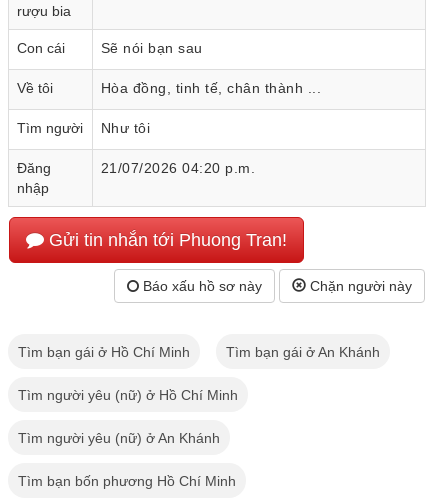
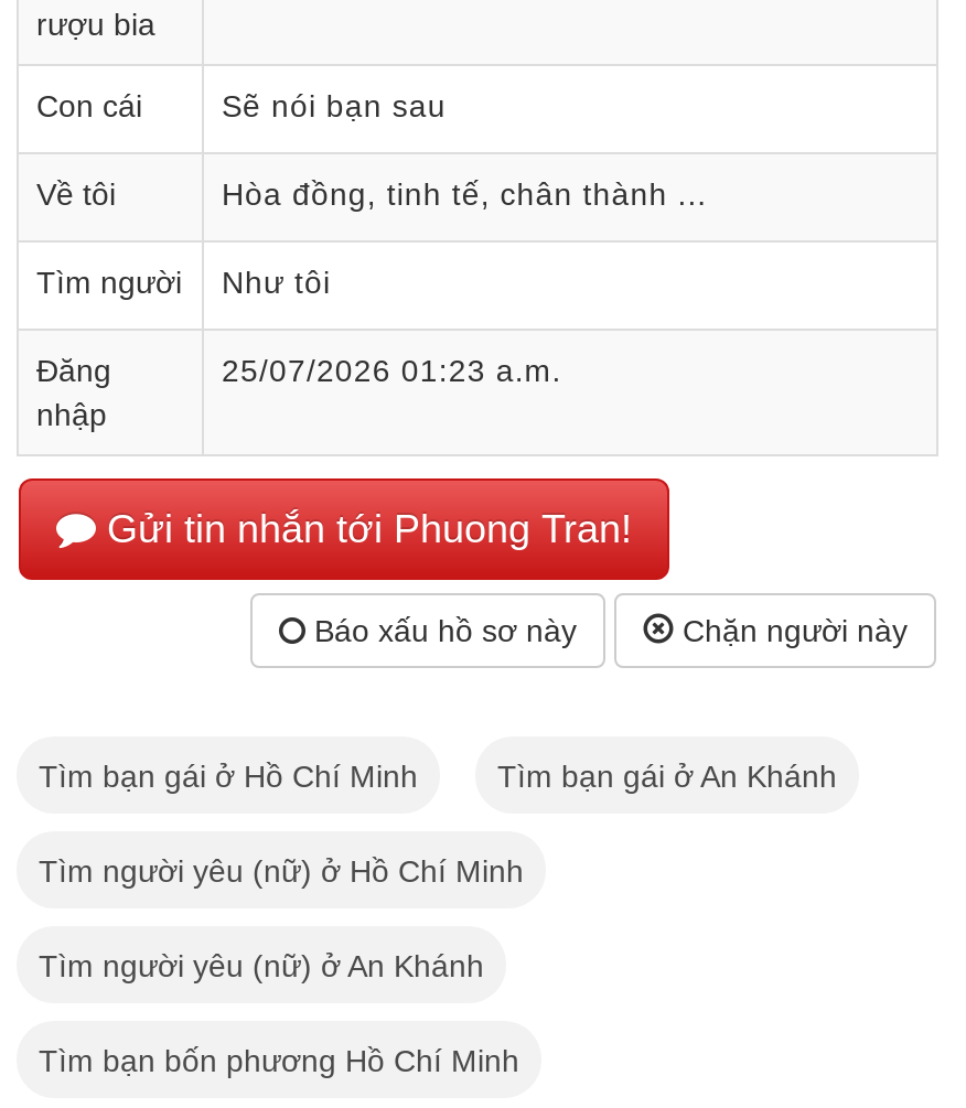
[101,160,255,176] 21/07/2026 04:20 p.m. -> [222,352,562,387] 25/07/2026 01:23 a.m.

